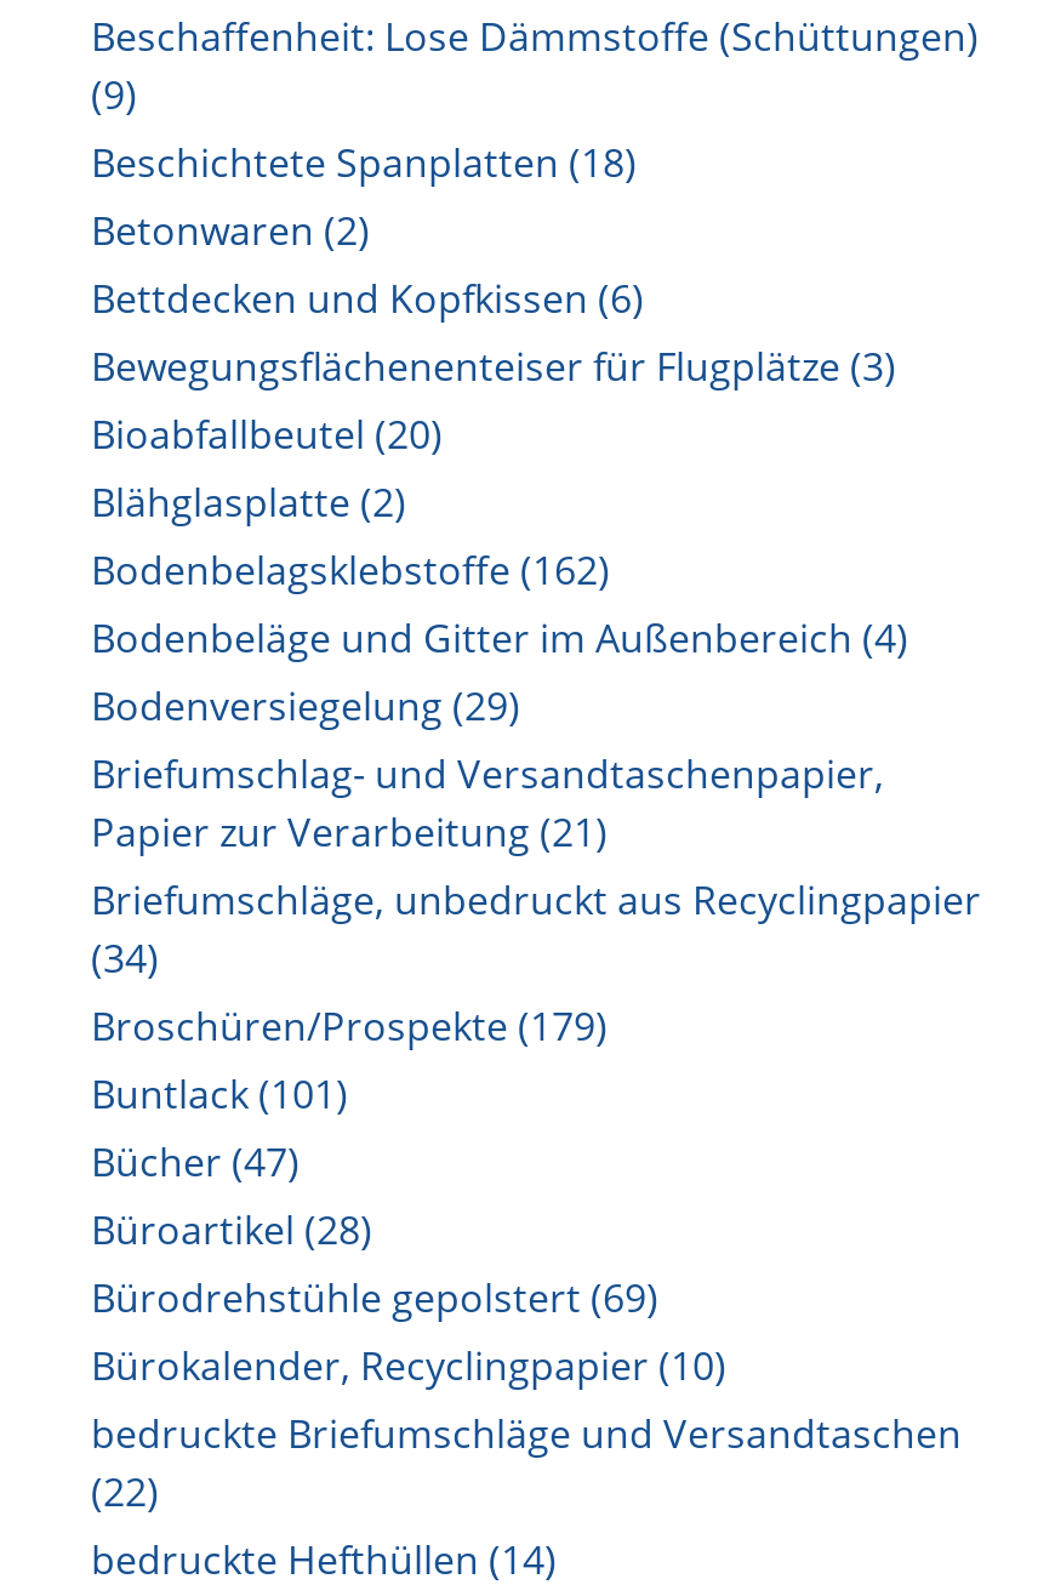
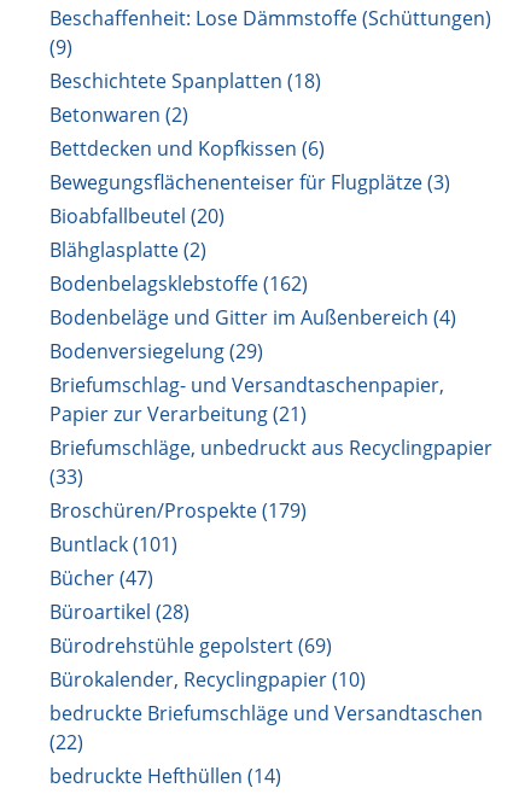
[91,931,159,985] (34) -> [49,463,83,490] (33)

